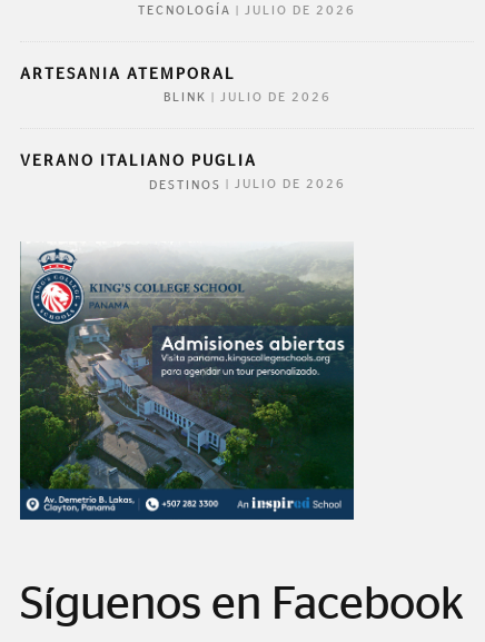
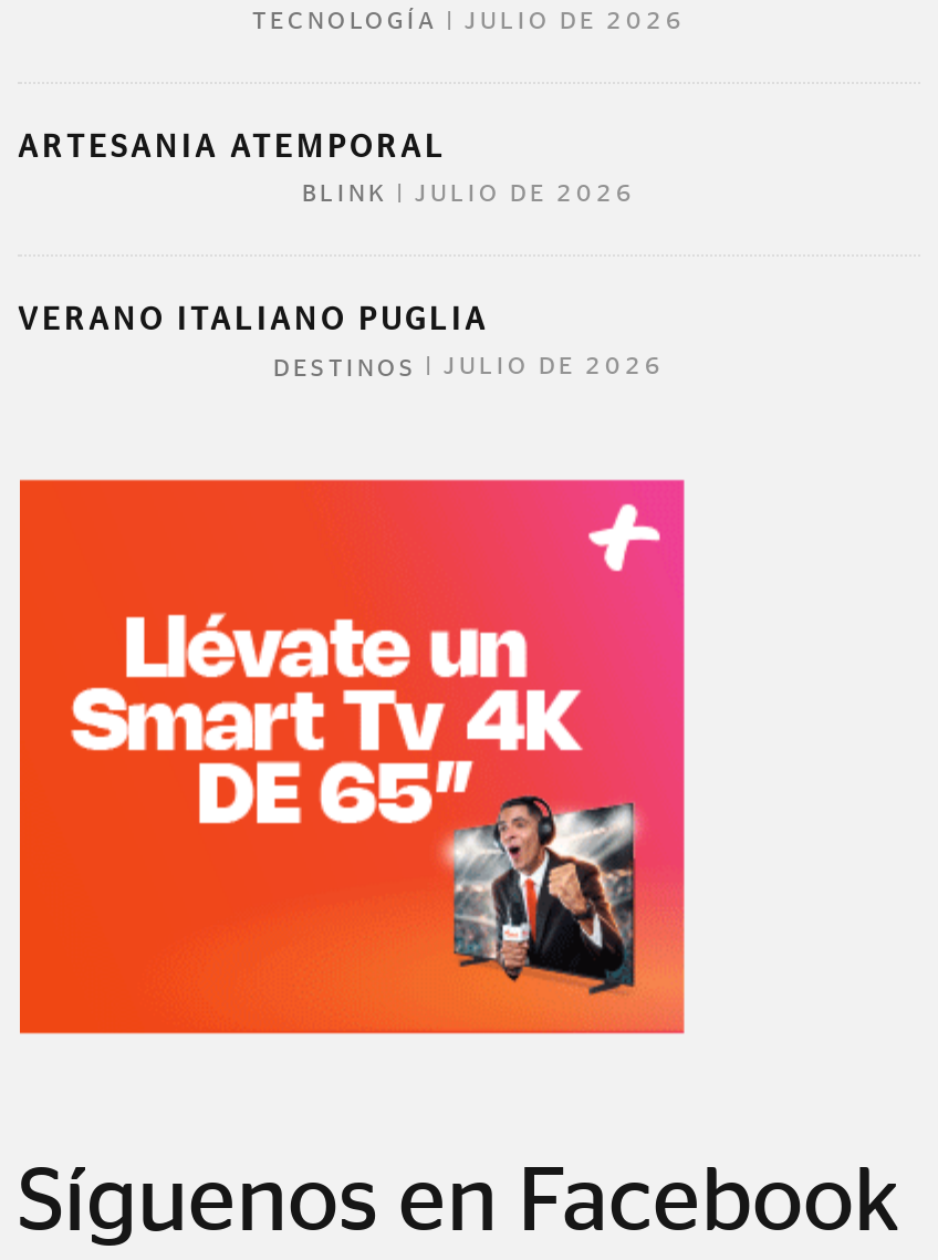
[19,241,355,521] [image] -> [18,478,686,1035] [image]

